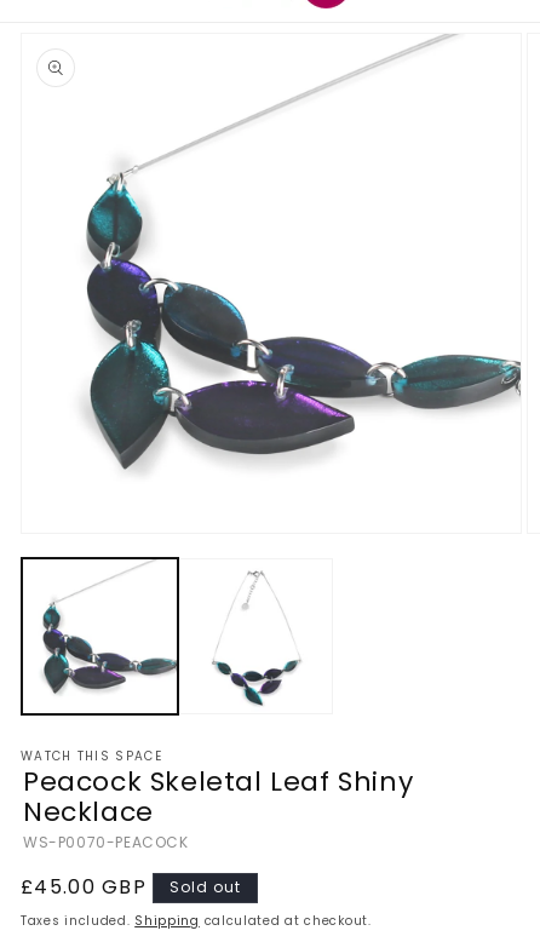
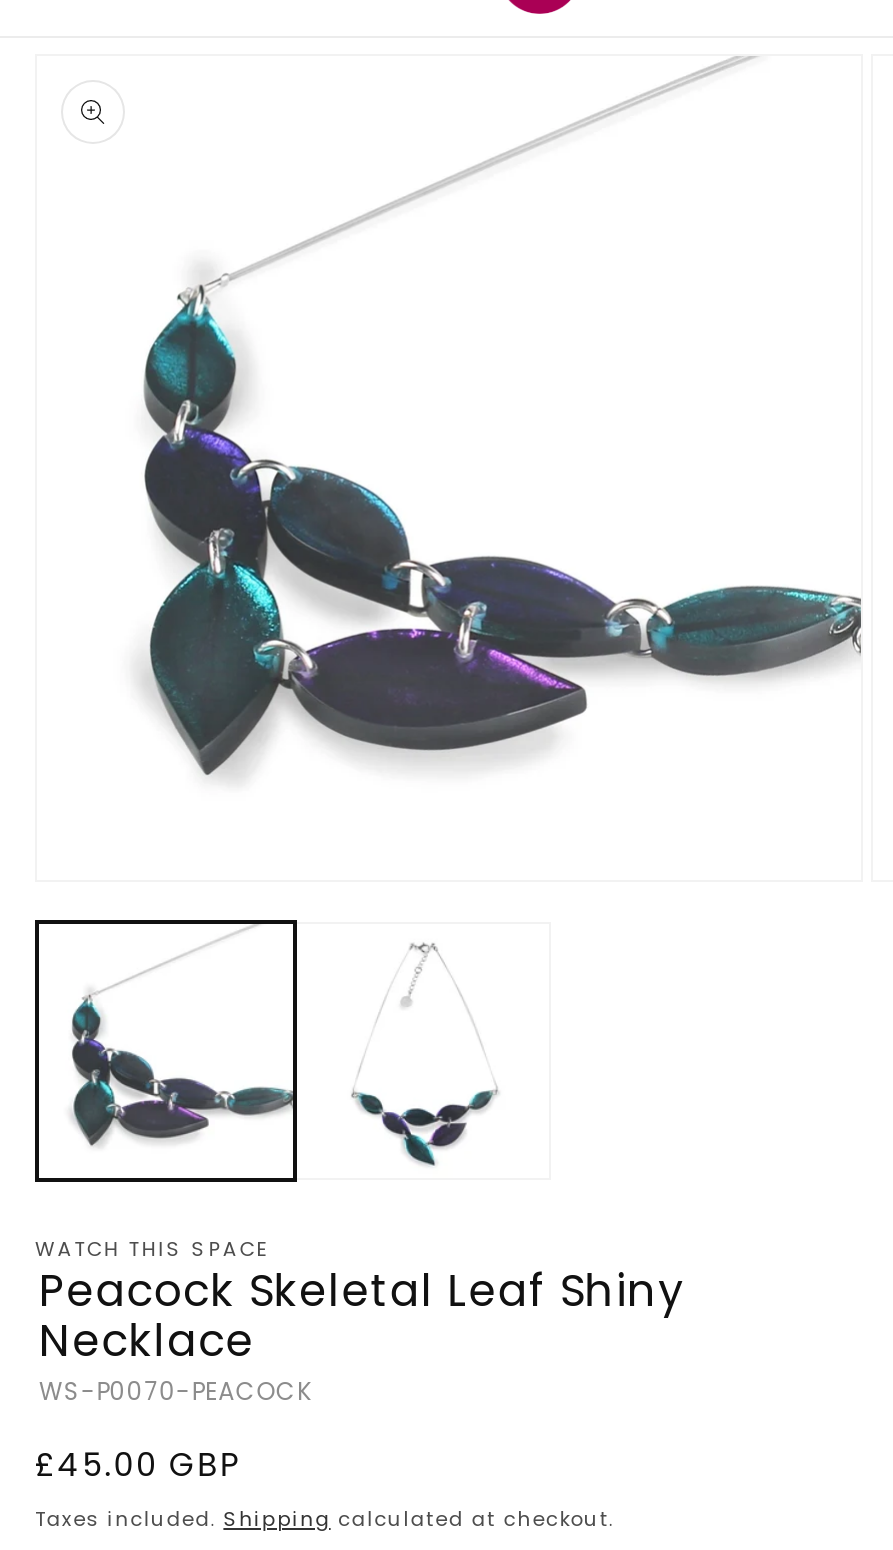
[170,877,241,897] Sold out -> none

